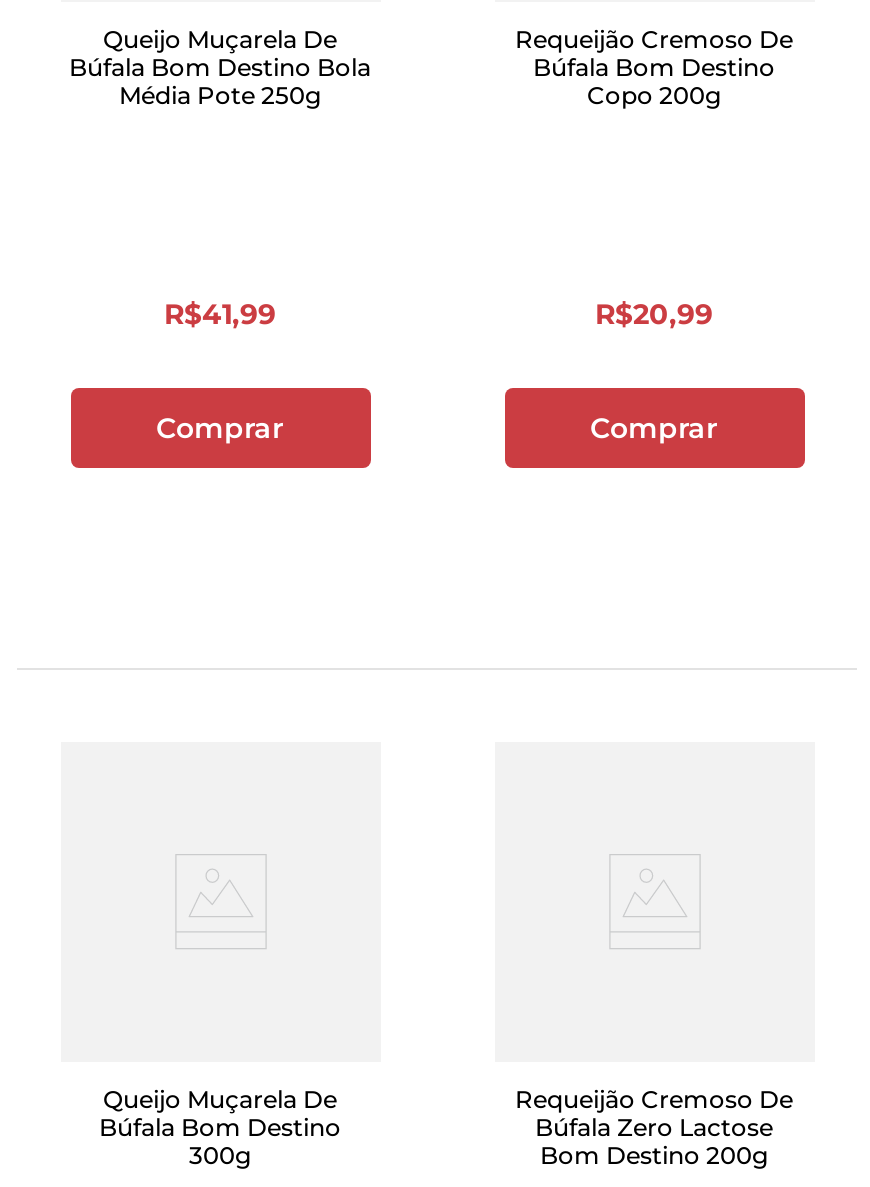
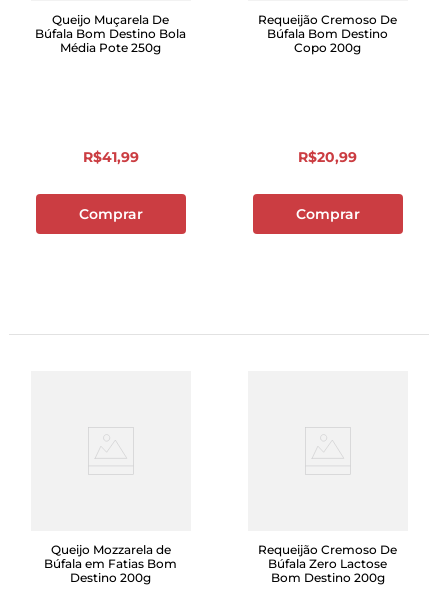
[99,1084,341,1170] Queijo Muçarela De | Búfala Bom Destino | 300g -> [44,542,177,585] Queijo Mozzarela de | Búfala em Fatias Bom | Destino 200g

